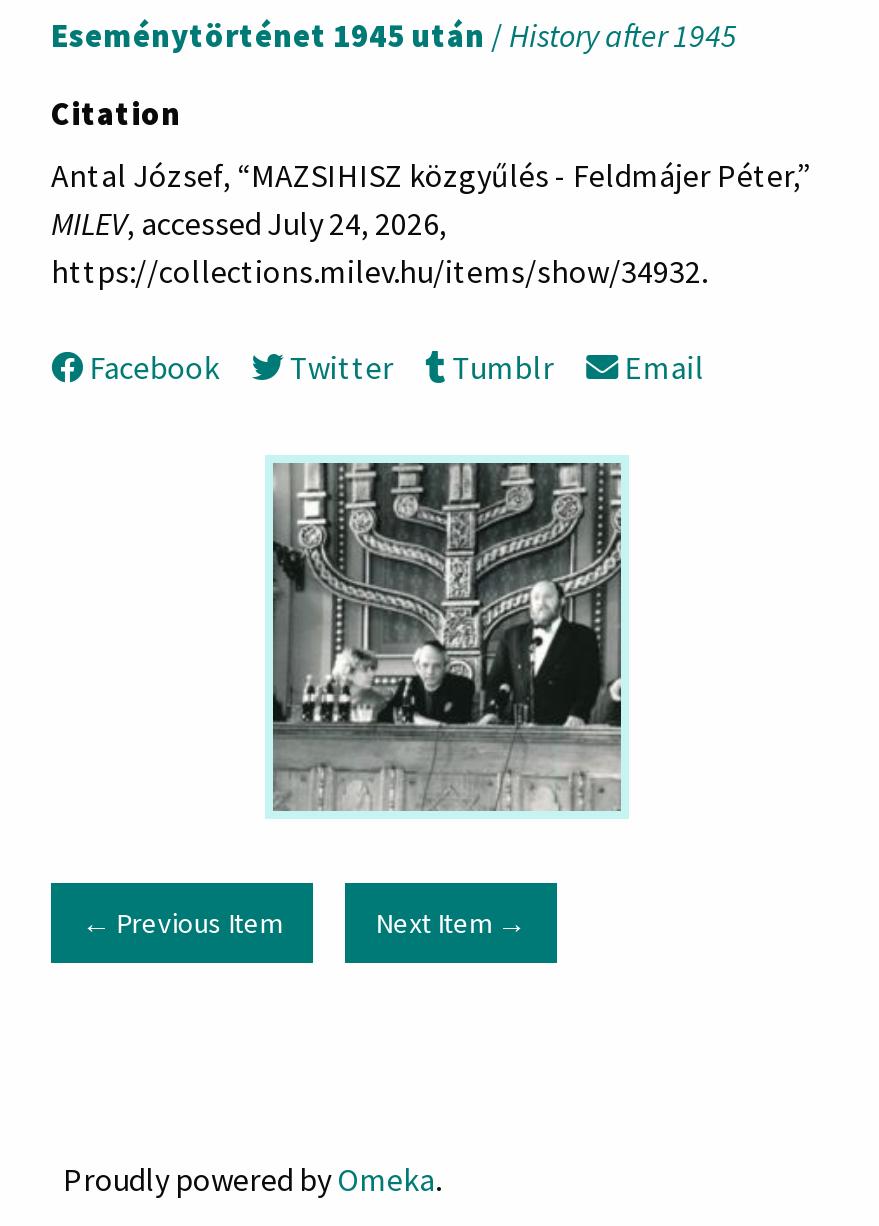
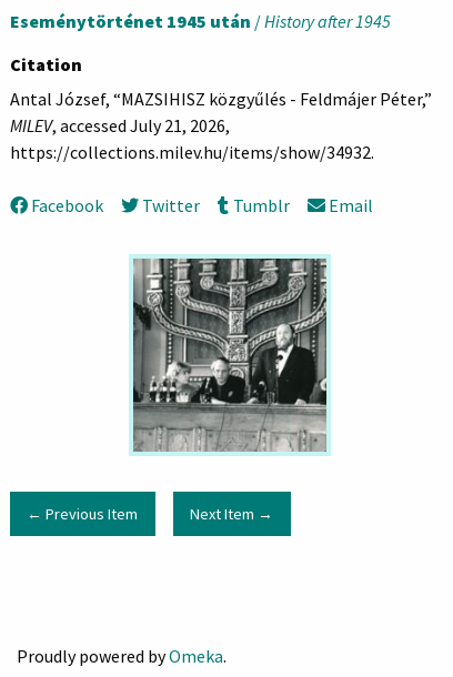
[51,202,447,242] MILEV, accessed July 24, 2026, -> [10,114,230,136] MILEV, accessed July 21, 2026,

